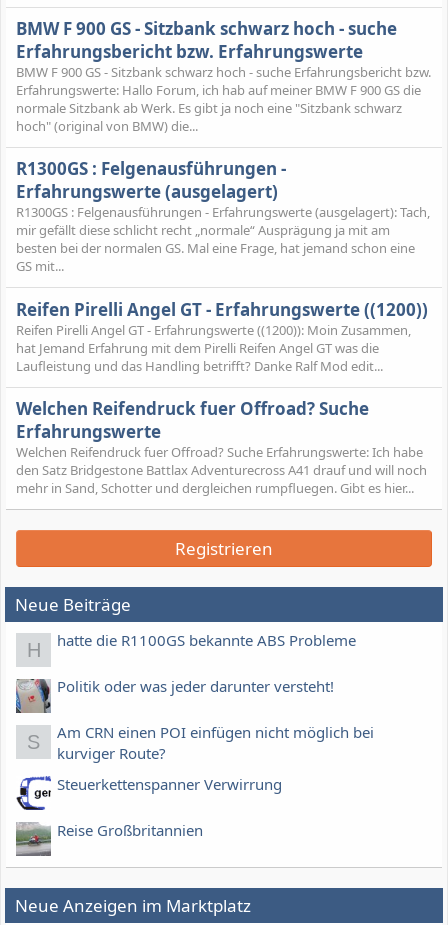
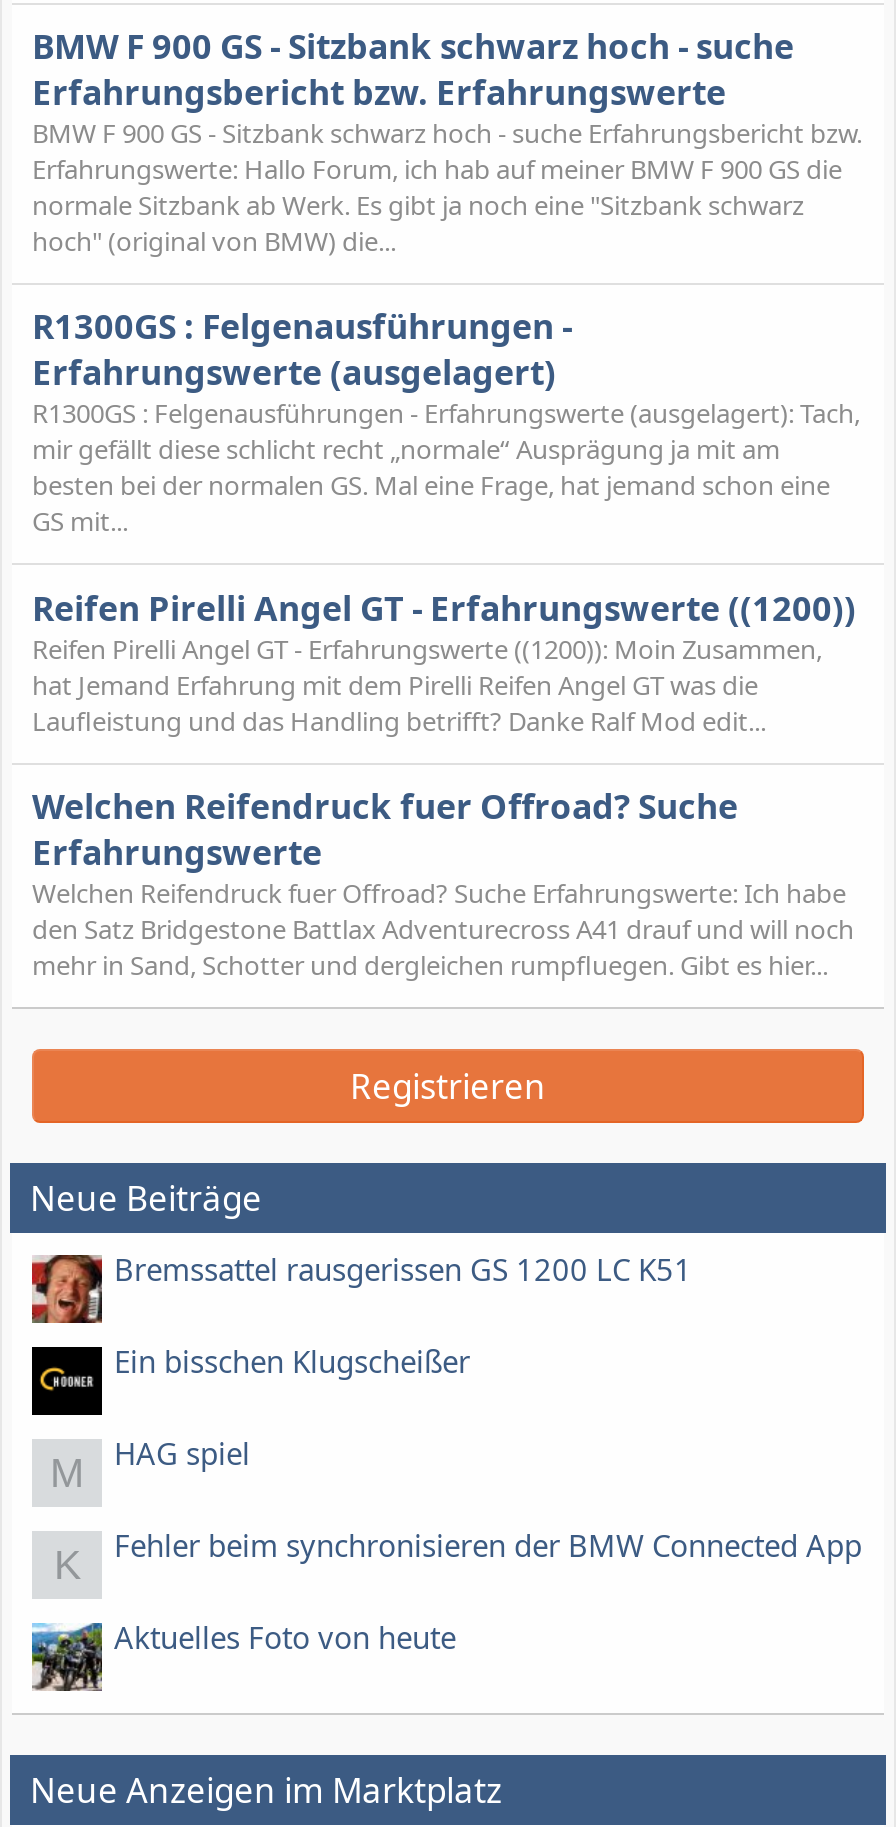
[26,630,356,661] H | hatte die R1100GS bekannte ABS Probleme -> [114,1250,692,1290] Bremssattel rausgerissen GS 1200 LC K51
[15,676,334,713] [image] | Politik oder was jeder darunter versteht! -> [30,1342,470,1417] [image] | Ein bisschen Klugscheißer
[27,722,374,763] S | Am CRN einen POI einfügen nicht möglich bei | kurviger Route? -> [50,1434,250,1495] M | HAG spiel
[57,774,282,794] Steuerkettenspanner Verwirrung -> [54,1526,862,1587] K | Fehler beim synchronisieren der BMW Connected App
[16,820,203,856] [image] | Reise Großbritannien -> [32,1618,456,1691] [image] | Aktuelles Foto von heute

